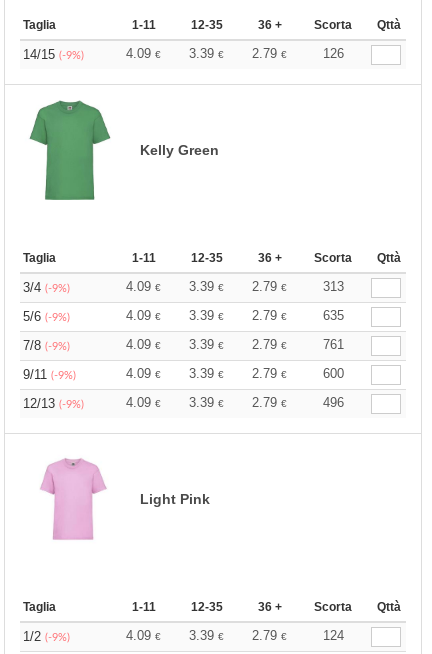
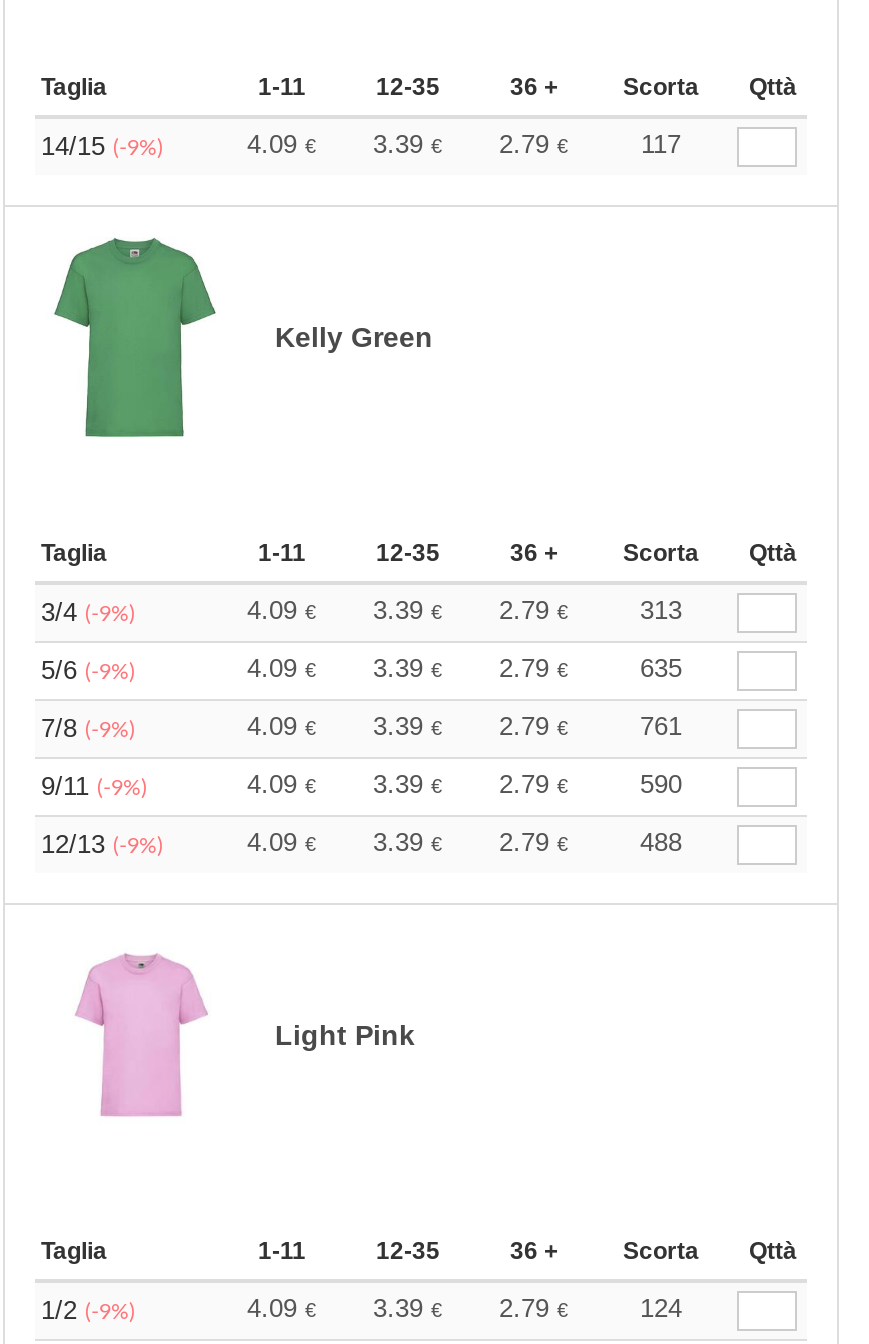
[322,46,343,61] 126 -> [641,130,681,160] 117
[322,366,343,381] 600 -> [640,770,682,800] 590
[322,395,343,410] 496 -> [640,828,682,858] 488

